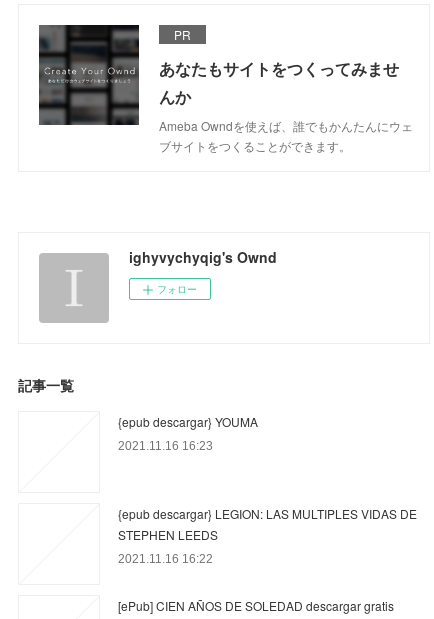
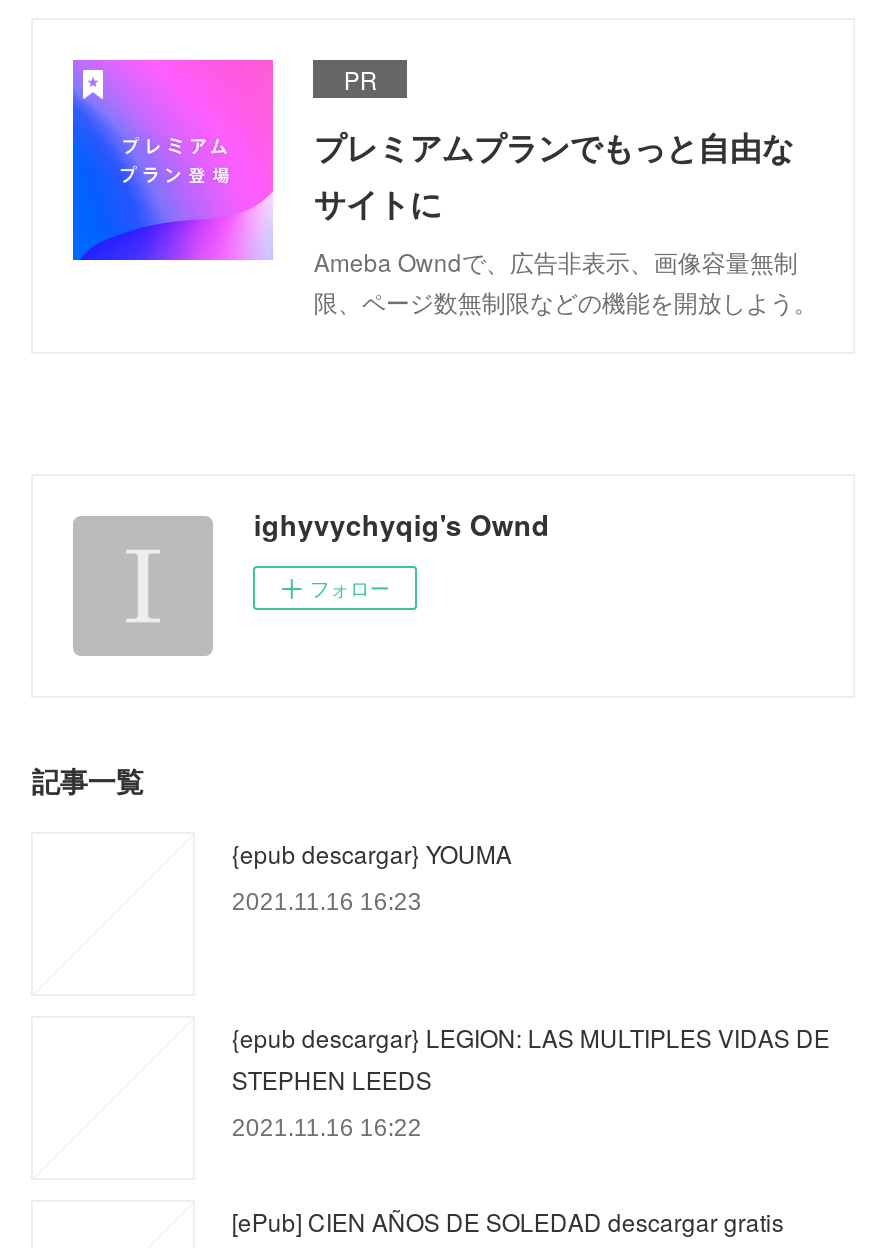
[38,24,413,154] [image] | あなたもサイトをつくってみませ | んか | Ameba Owndを使えば、誰でもかんたんにウェ | ブサイトをつくることができます。 -> [71,58,818,319] [image] | プレミアムプランでもっと自由な | サイトに | Ameba Owndで、広告非表示、画像容量無制 | 限、ページ数無制限などの機能を開放しよう。

